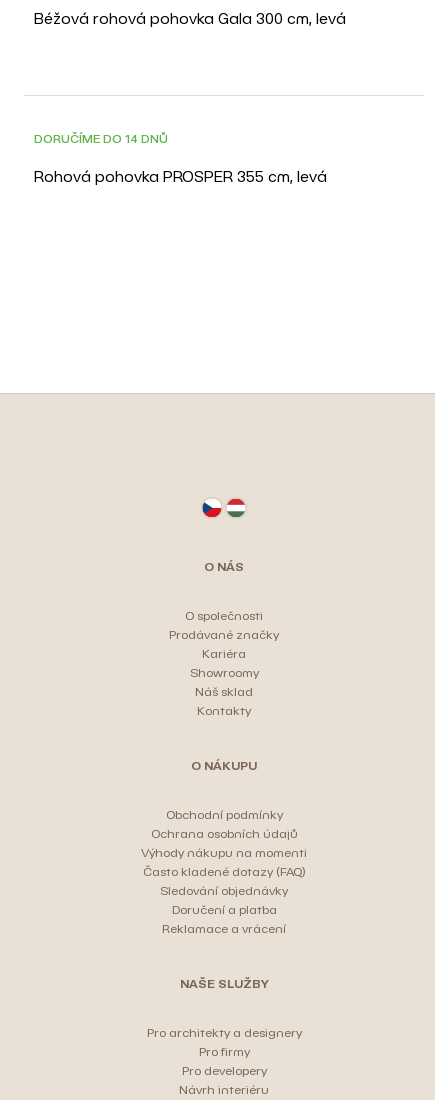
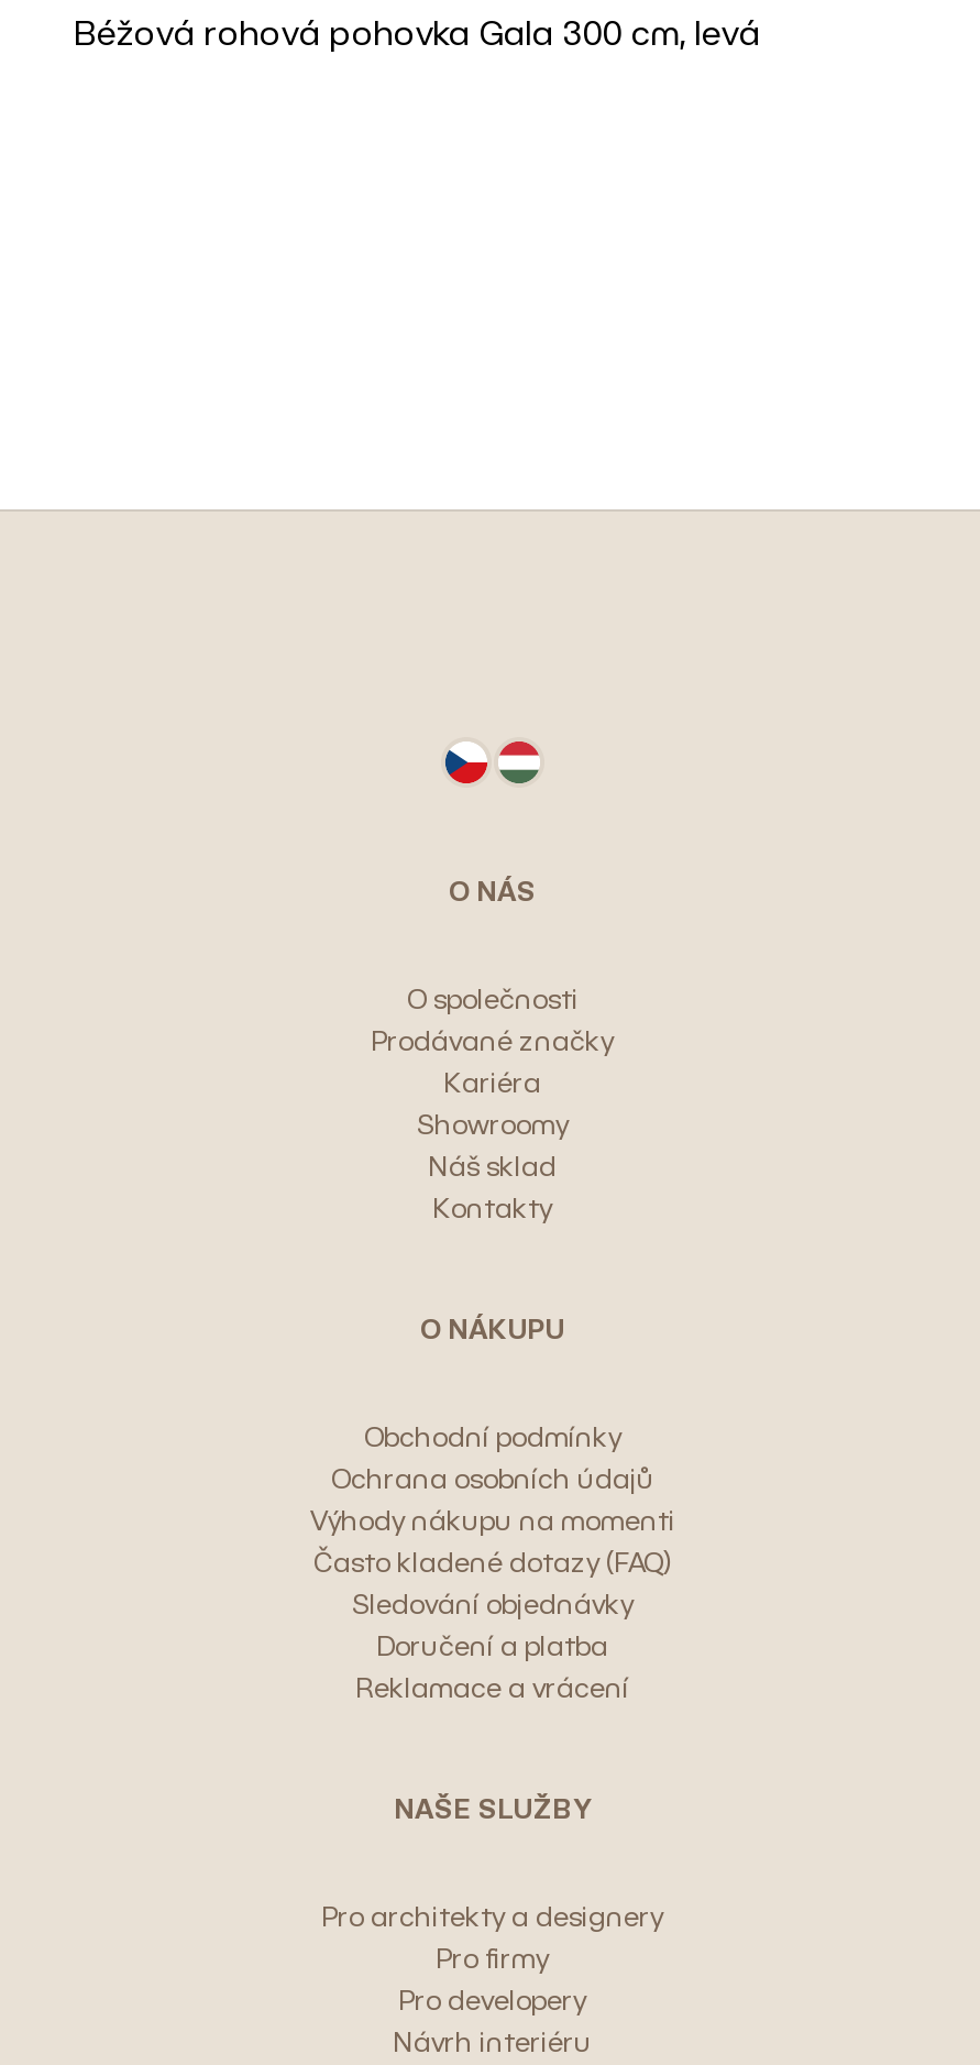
[34,131,168,146] DORUČÍME DO 14 DNŮ -> none
[34,168,327,185] Rohová pohovka PROSPER 355 cm, levá -> none

